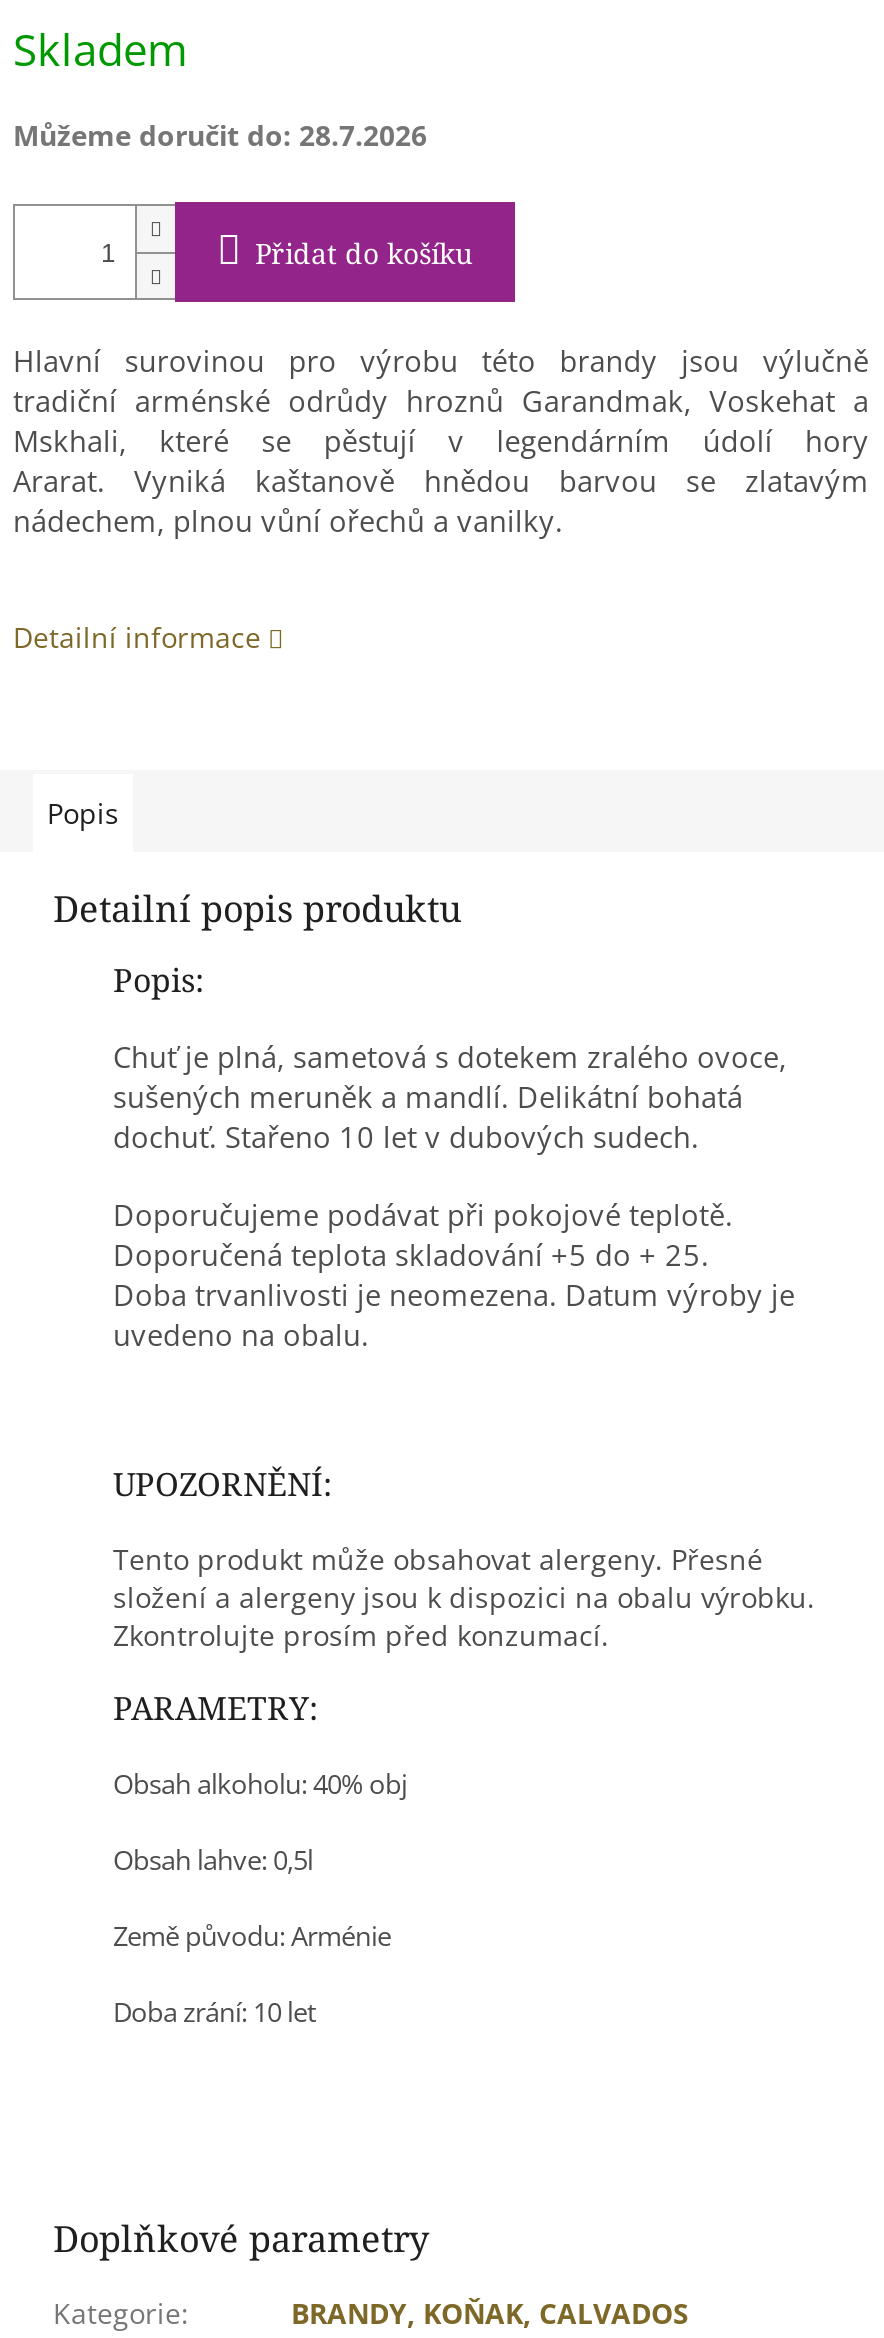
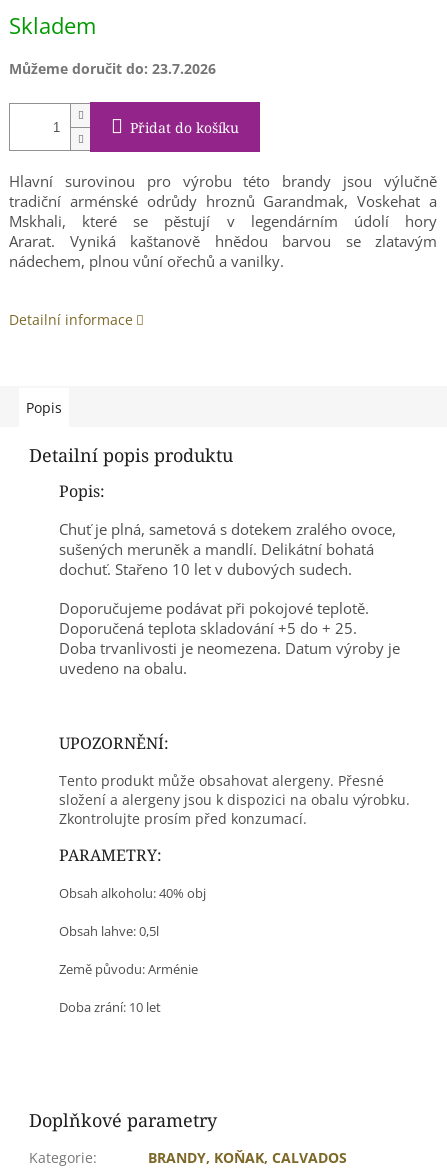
[13,117,427,155] Můžeme doručit do: 28.7.2026 -> [9,59,216,78] Můžeme doručit do: 23.7.2026

